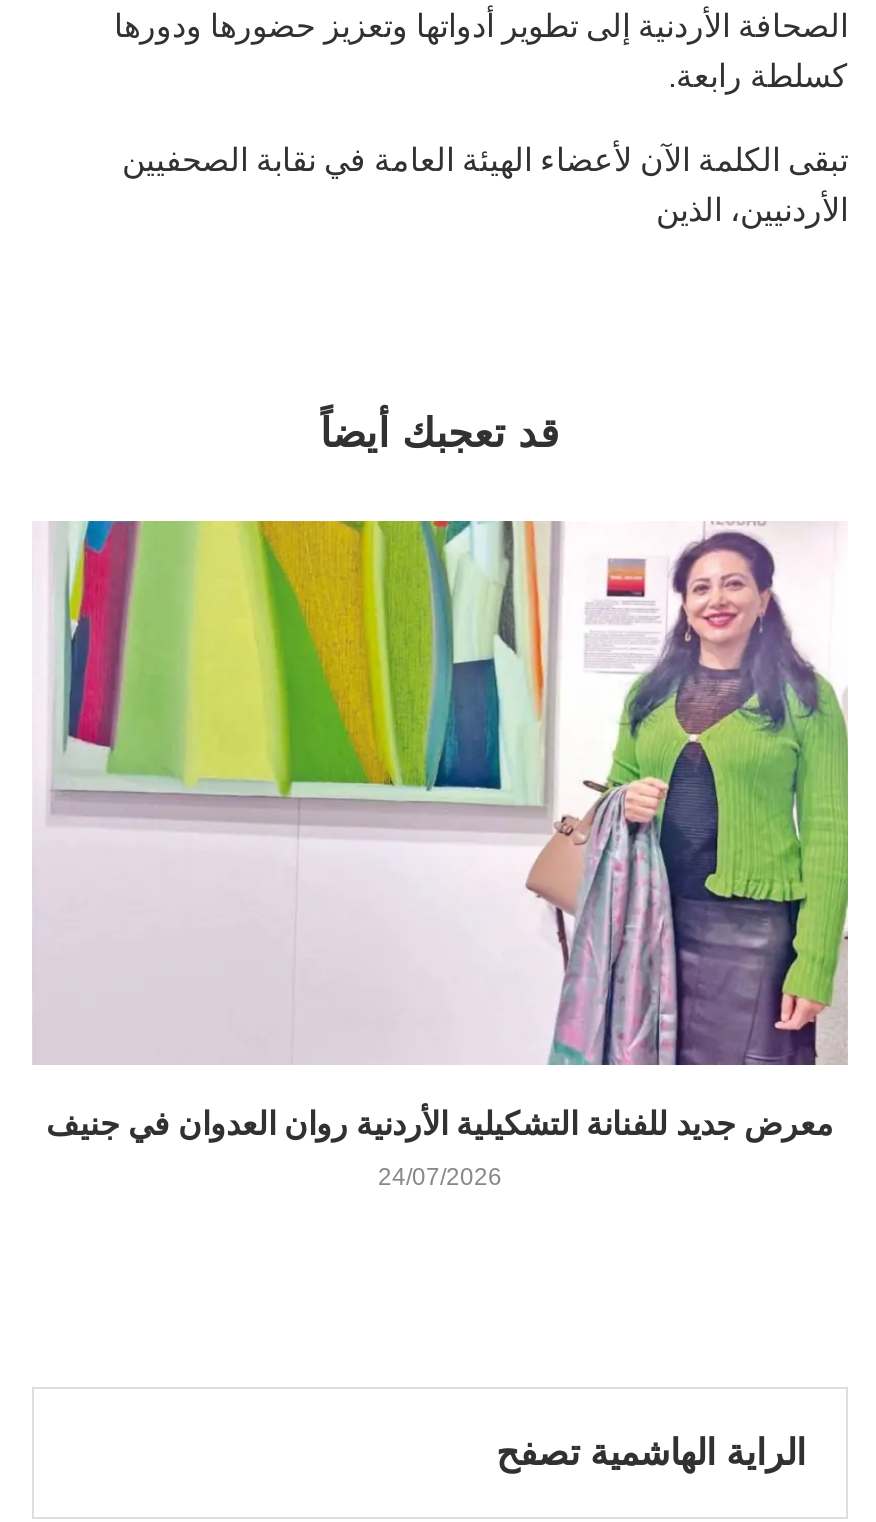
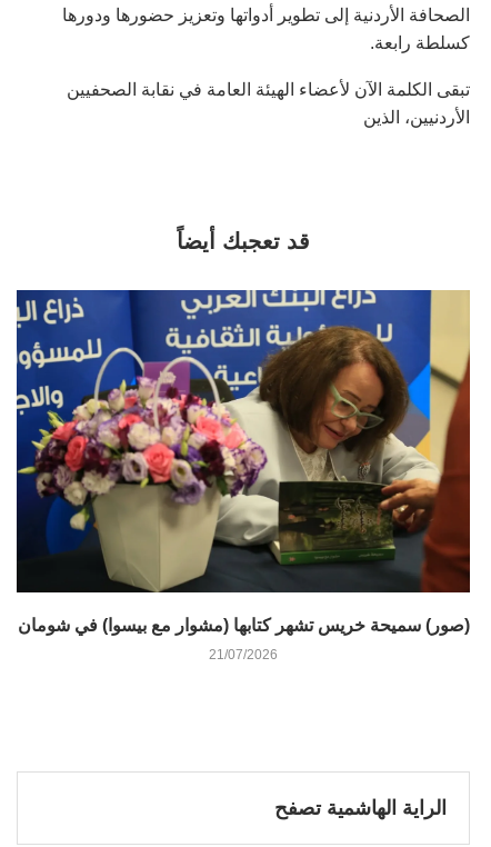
[32,519,850,1141] [image] | معرض جديد للفنانة التشكيلية الأردنية روان العدوان في جنيف -> [16,289,471,635] [image] | (صور) سميحة خريس تشهر كتابها (مشوار مع بيسوا) في شومان
[378,1163,502,1191] 24/07/2026 -> [209,647,278,662] 21/07/2026

